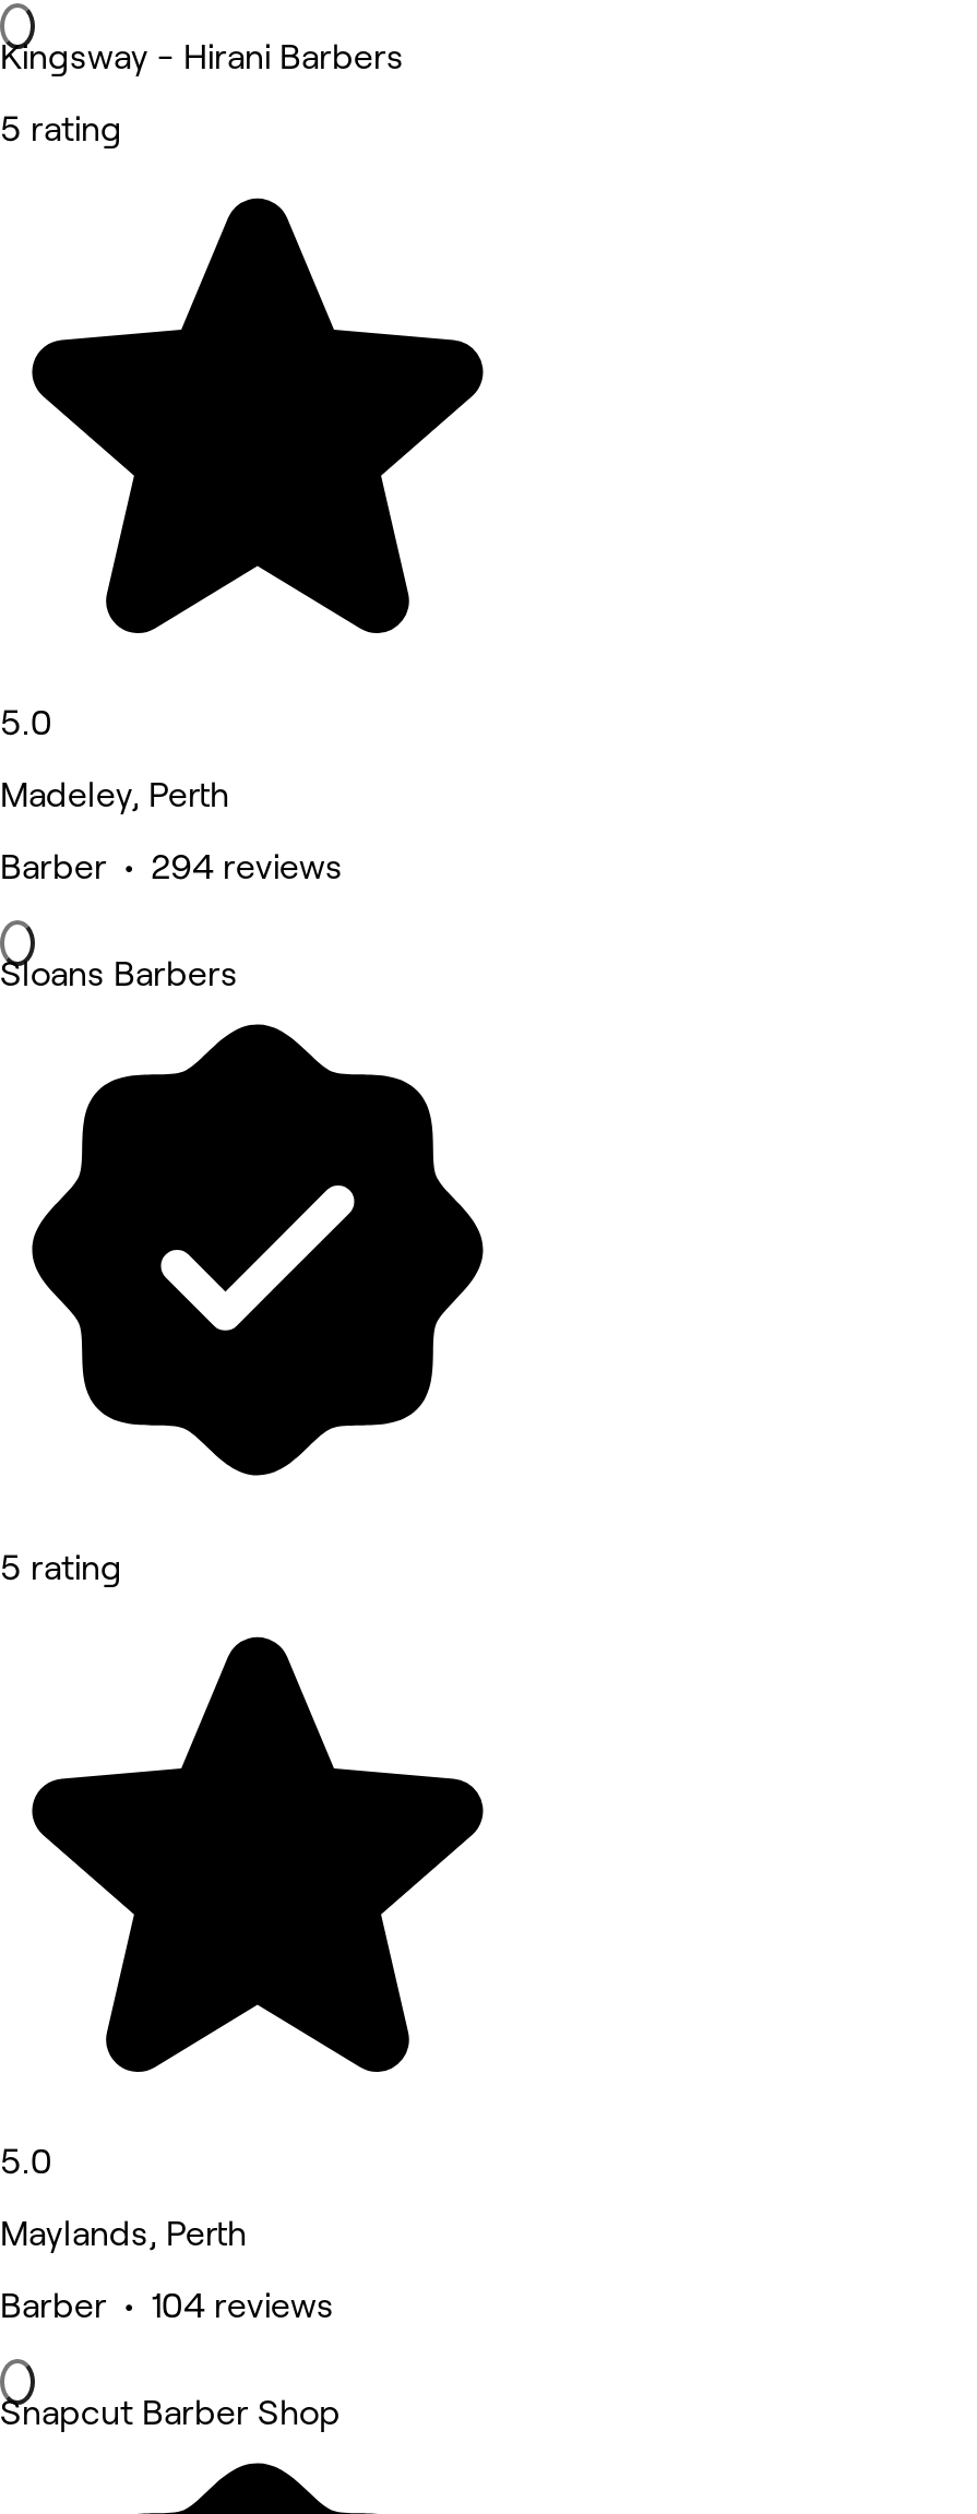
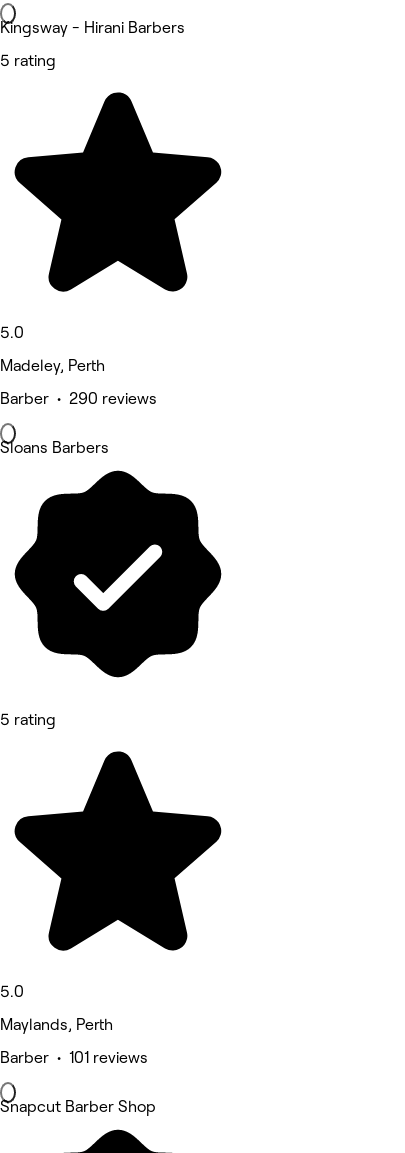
[0,848,343,885] Barber • 294 reviews -> [0,390,157,407] Barber • 290 reviews
[0,2287,334,2324] Barber • 104 reviews -> [0,1049,148,1066] Barber • 101 reviews

